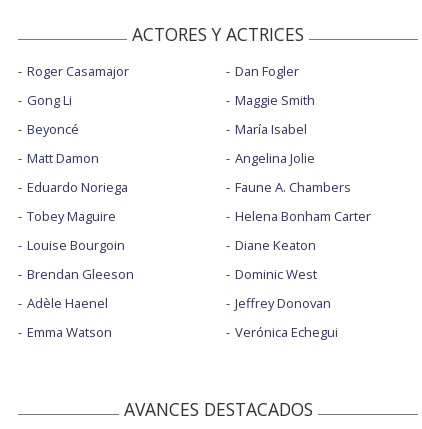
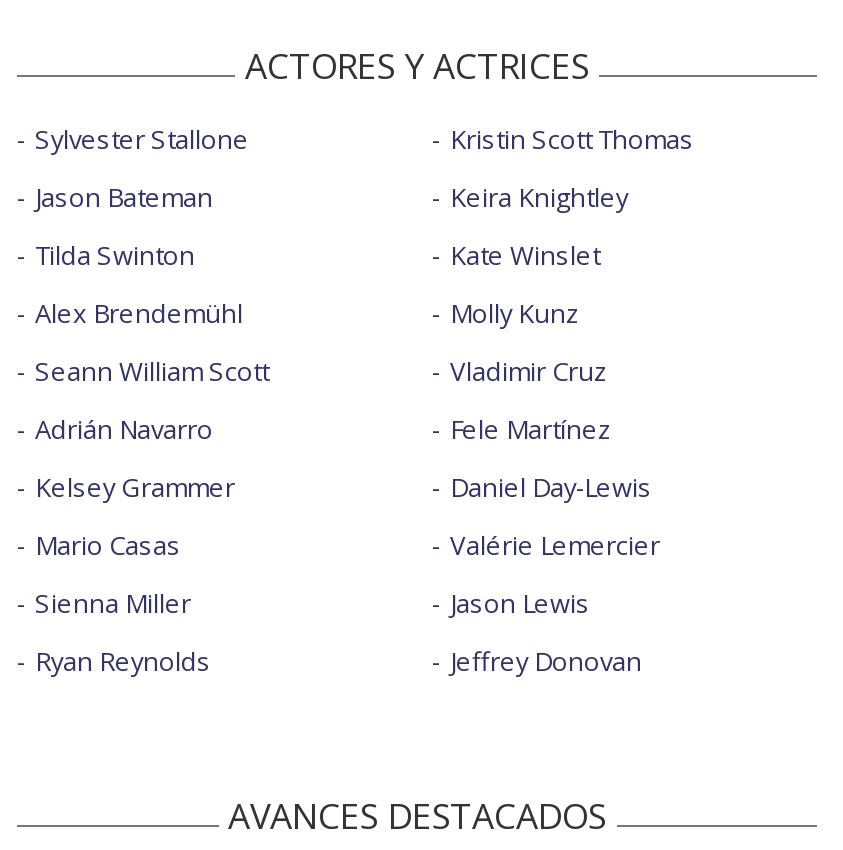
[27,62,134,341] Roger Casamajor | Gong Li | Beyoncé | Matt Damon | Eduardo Noriega | Tobey Maguire | Louise Bourgoin | Brendan Gleeson | Adèle Haenel | Emma Watson -> [35,122,269,680] Sylvester Stallone | Jason Bateman | Tilda Swinton | Alex Brendemühl | Seann William Scott | Adrián Navarro | Kelsey Grammer | Mario Casas | Sienna Miller | Ryan Reynolds
[234,62,370,283] Dan Fogler | Maggie Smith | María Isabel | Angelina Jolie | Faune A. Chambers | Helena Bonham Carter | Diane Keaton | Dominic West -> [450,122,694,622] Kristin Scott Thomas | Keira Knightley | Kate Winslet | Molly Kunz | Vladimir Cruz | Fele Martínez | Daniel Day-Lewis | Valérie Lemercier | Jason Lewis
moved [234,294,330,312] -> [450,644,642,680]: Jeffrey Donovan
[234,323,337,341] Verónica Echegui -> none

